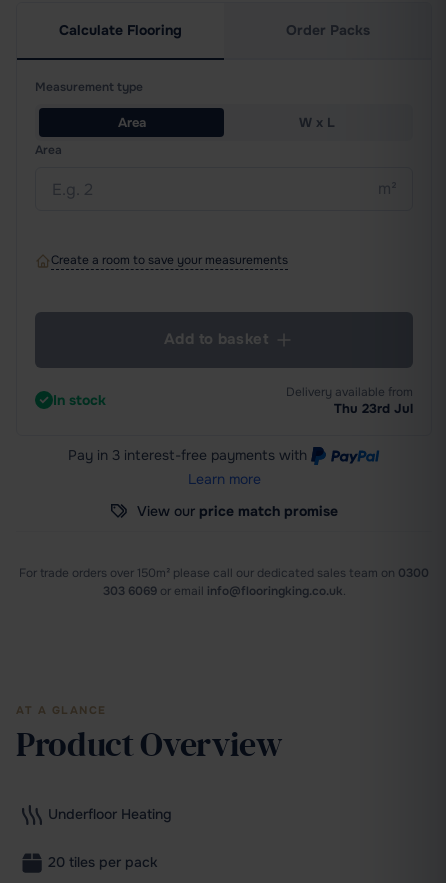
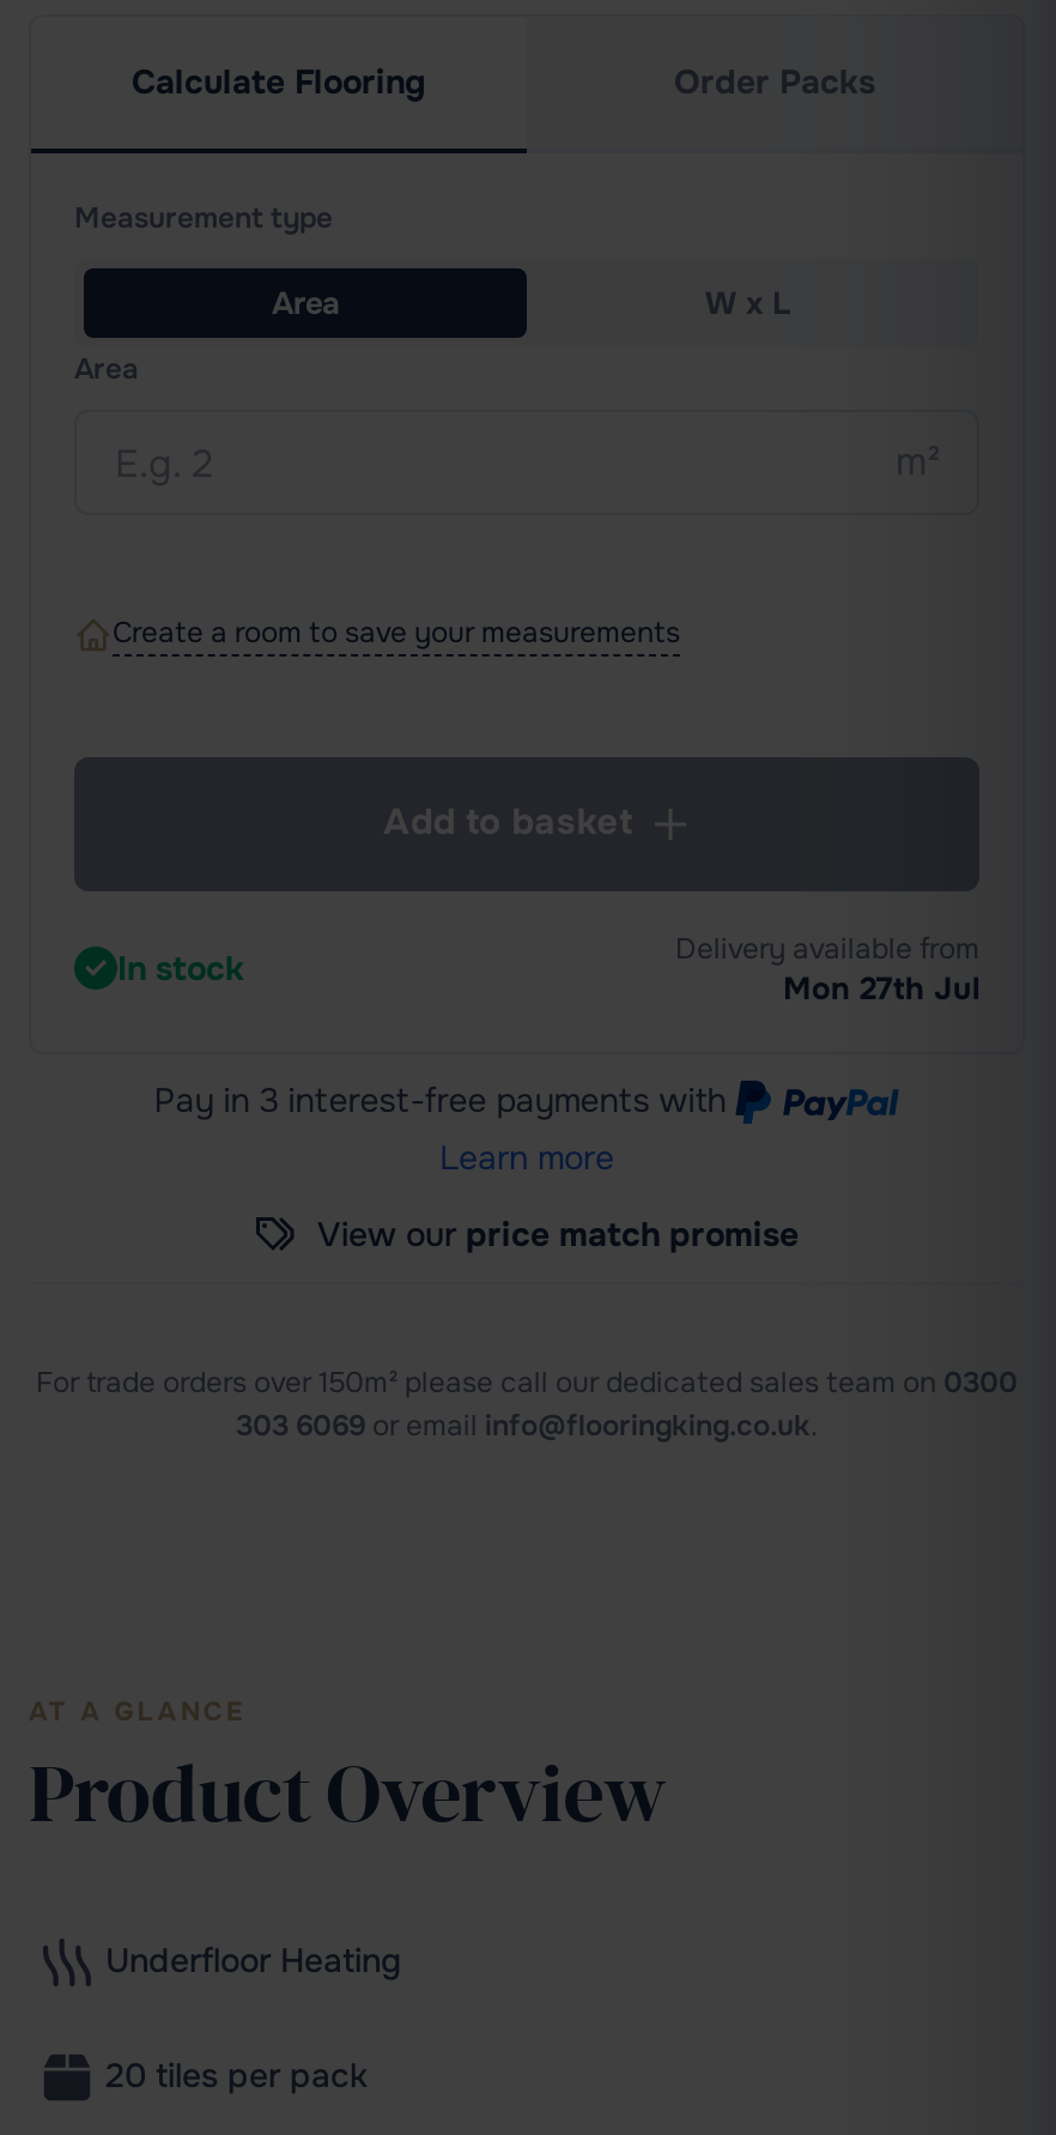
[334,399,413,416] Thu 23rd Jul -> [783,967,979,1008] Mon 27th Jul

